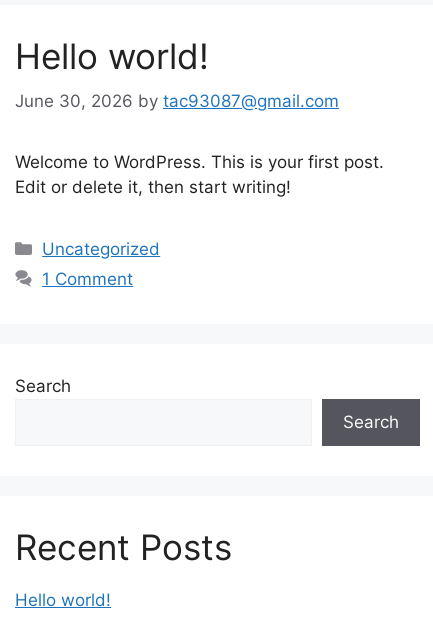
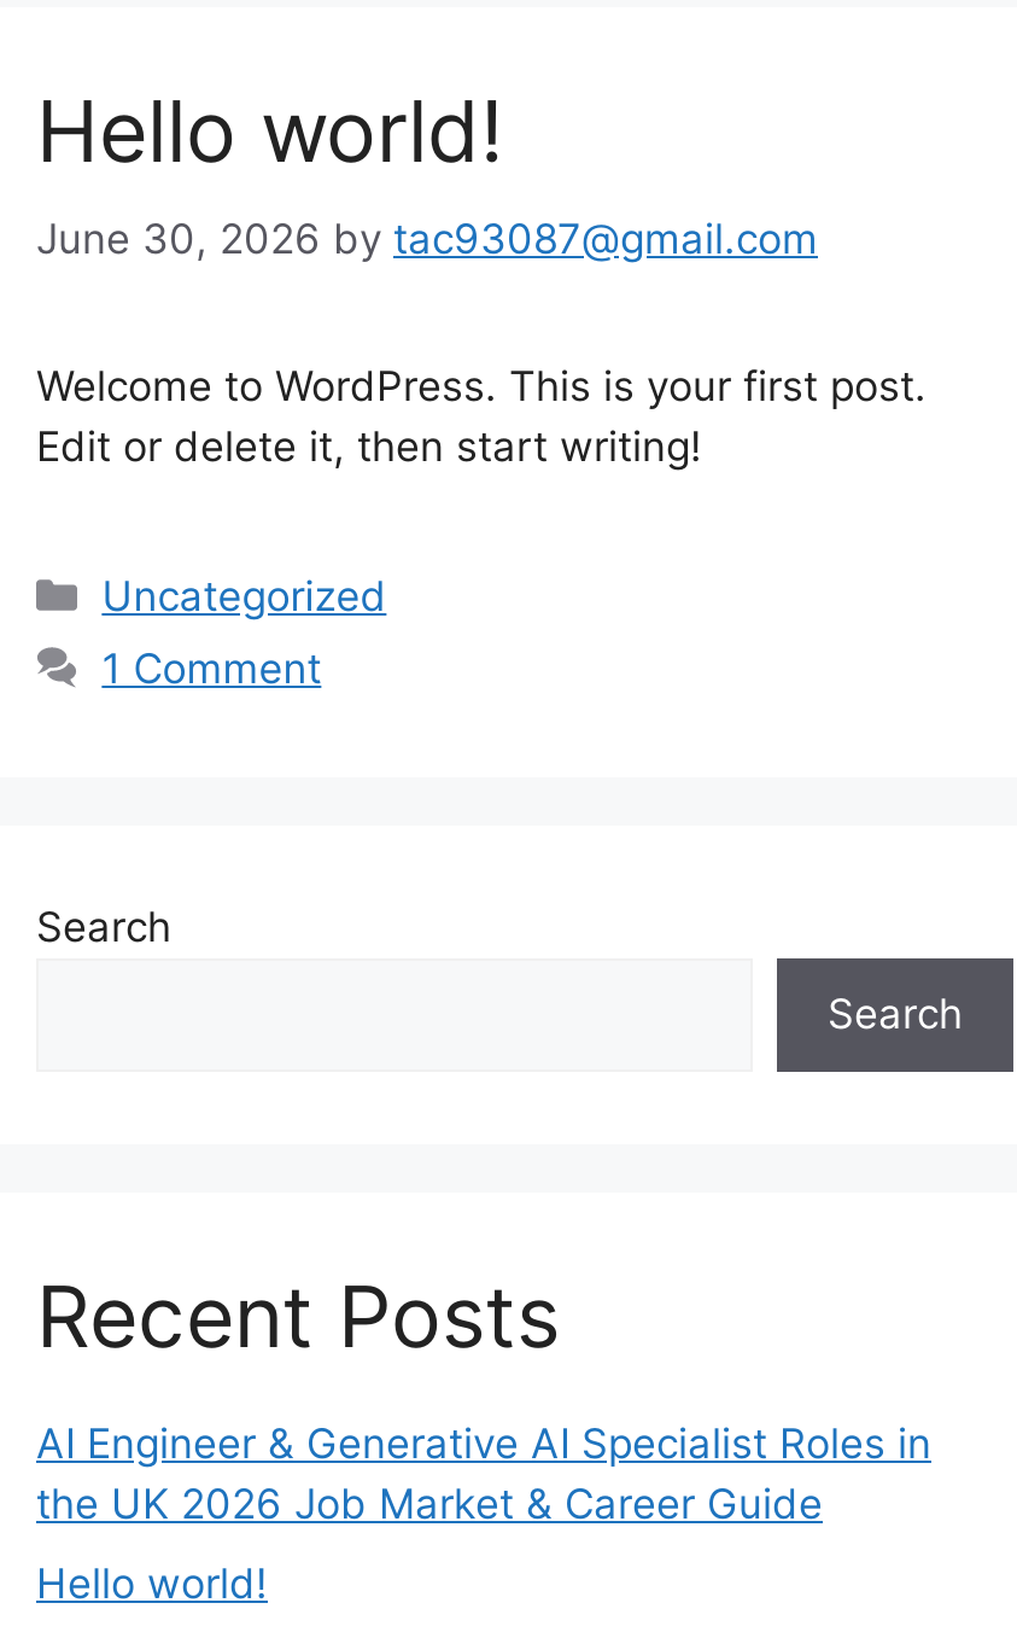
none -> [36,1420,931,1528] AI Engineer & Generative AI Specialist Roles in | the UK 2026 Job Market & Career Guide

